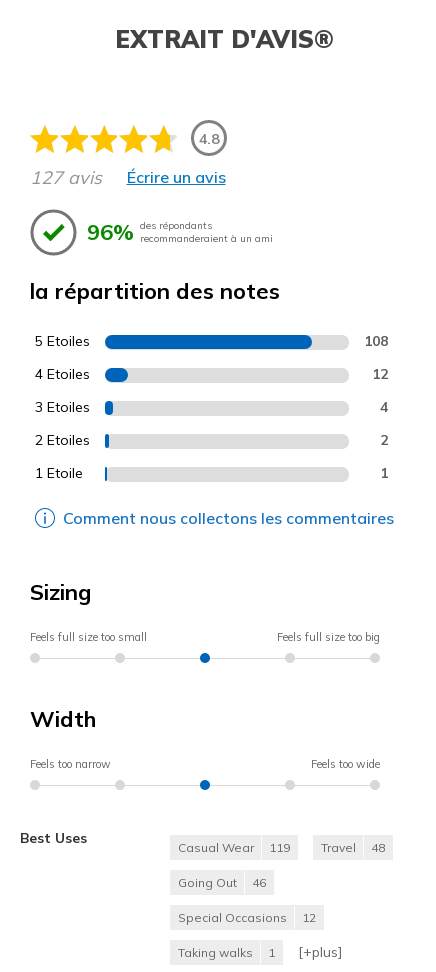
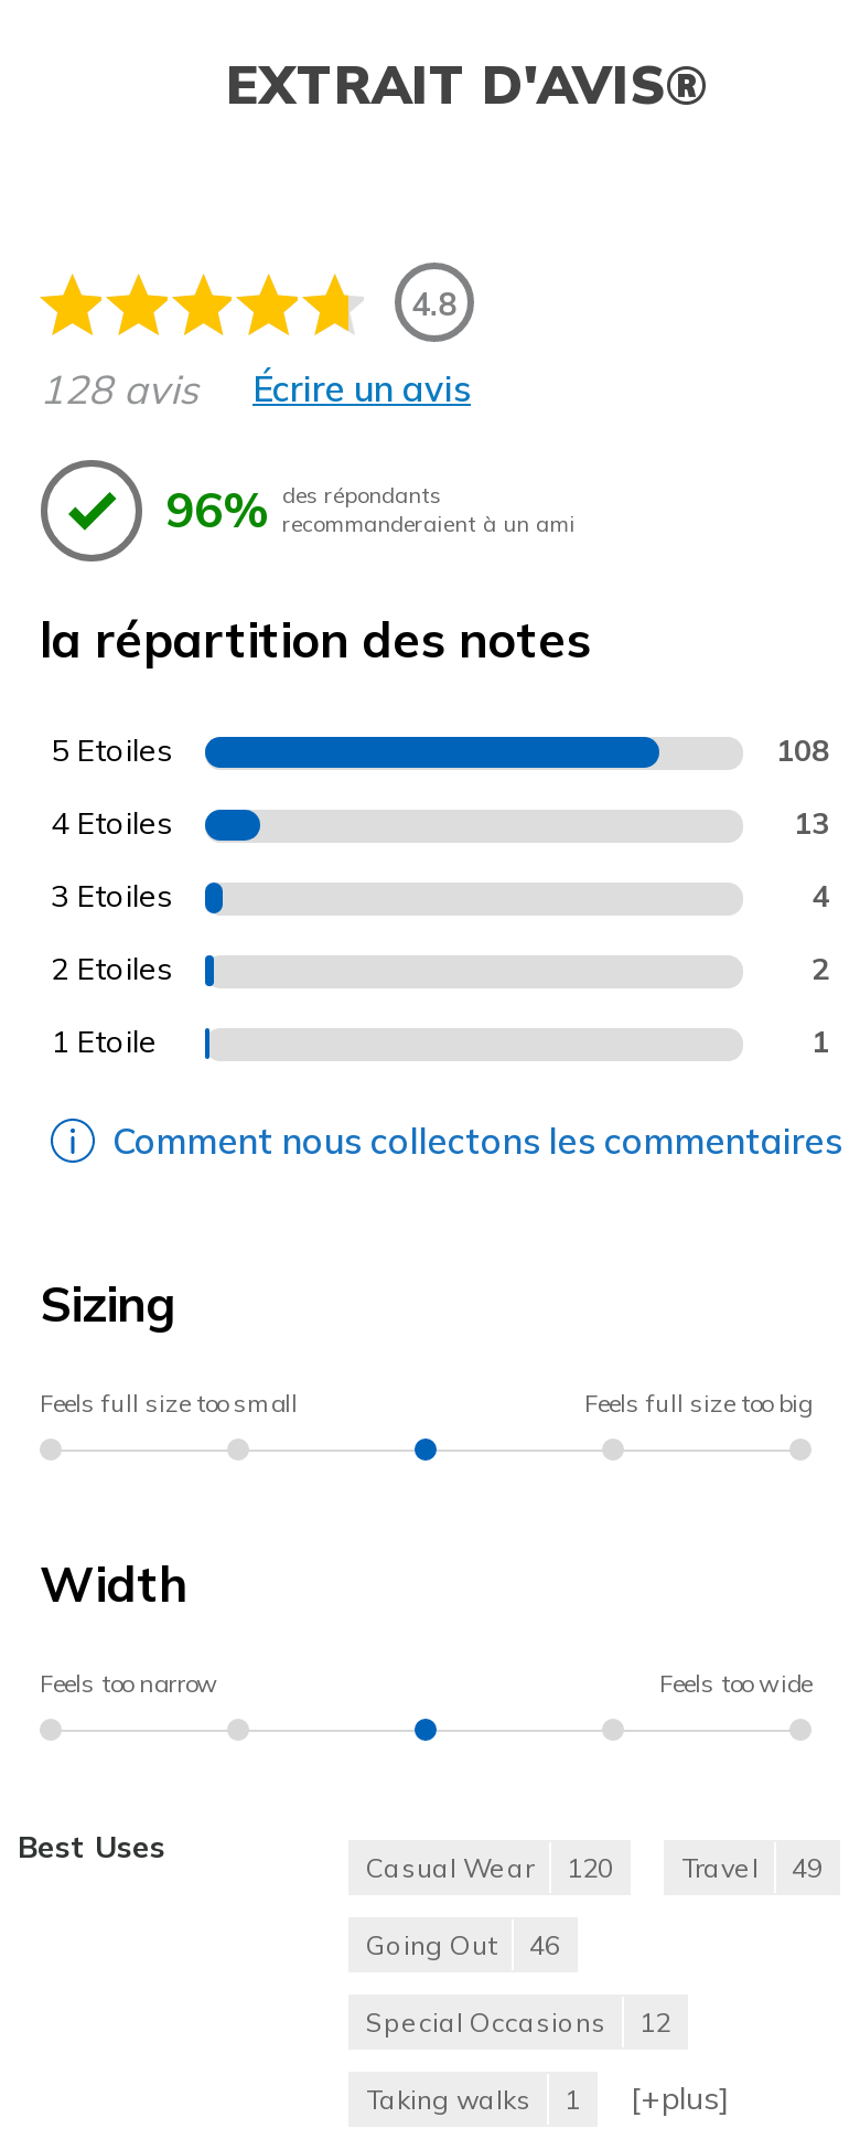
[30,166,225,189] 127 avis Écrire un avis -> [40,363,471,414] 128 avis Écrire un avis
[372,365,388,382] 12 -> [794,802,829,840] 13
[178,840,290,855] Casual Wear 119 -> [366,1850,613,1884] Casual Wear 120
[321,840,385,855] Travel 48 -> [681,1850,823,1884] Travel 49

